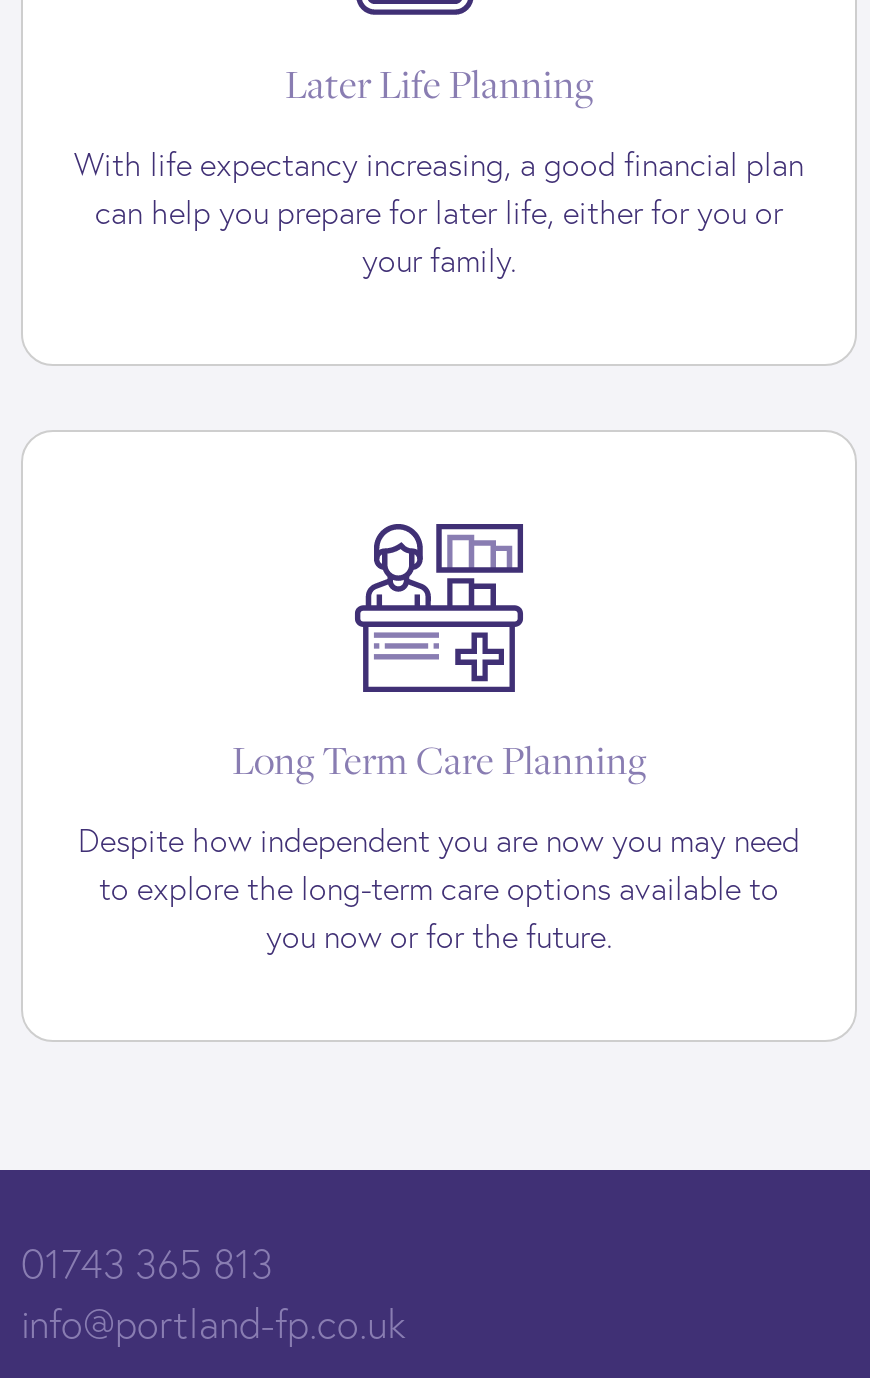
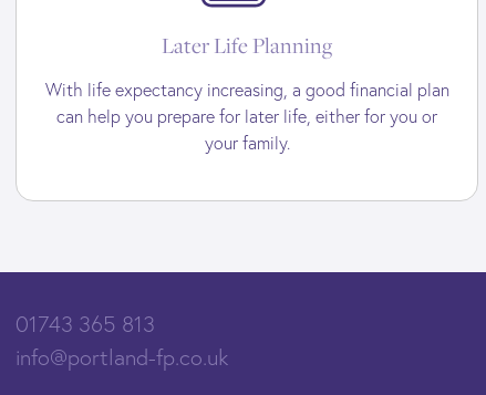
[78,494,800,956] [image] | Long Term Care Planning | Despite how independent you are now you may need | to explore the long-term care options available to | you now or for the future. -> none

